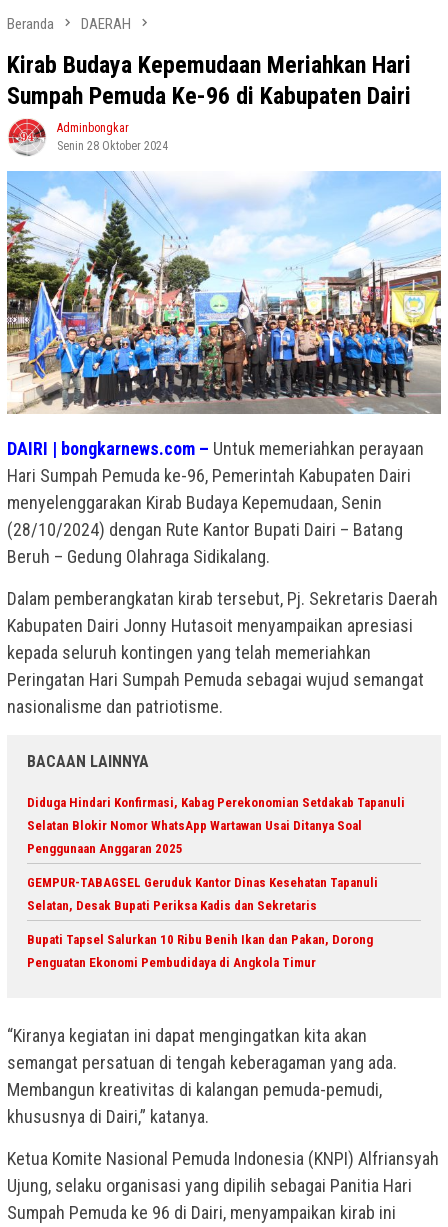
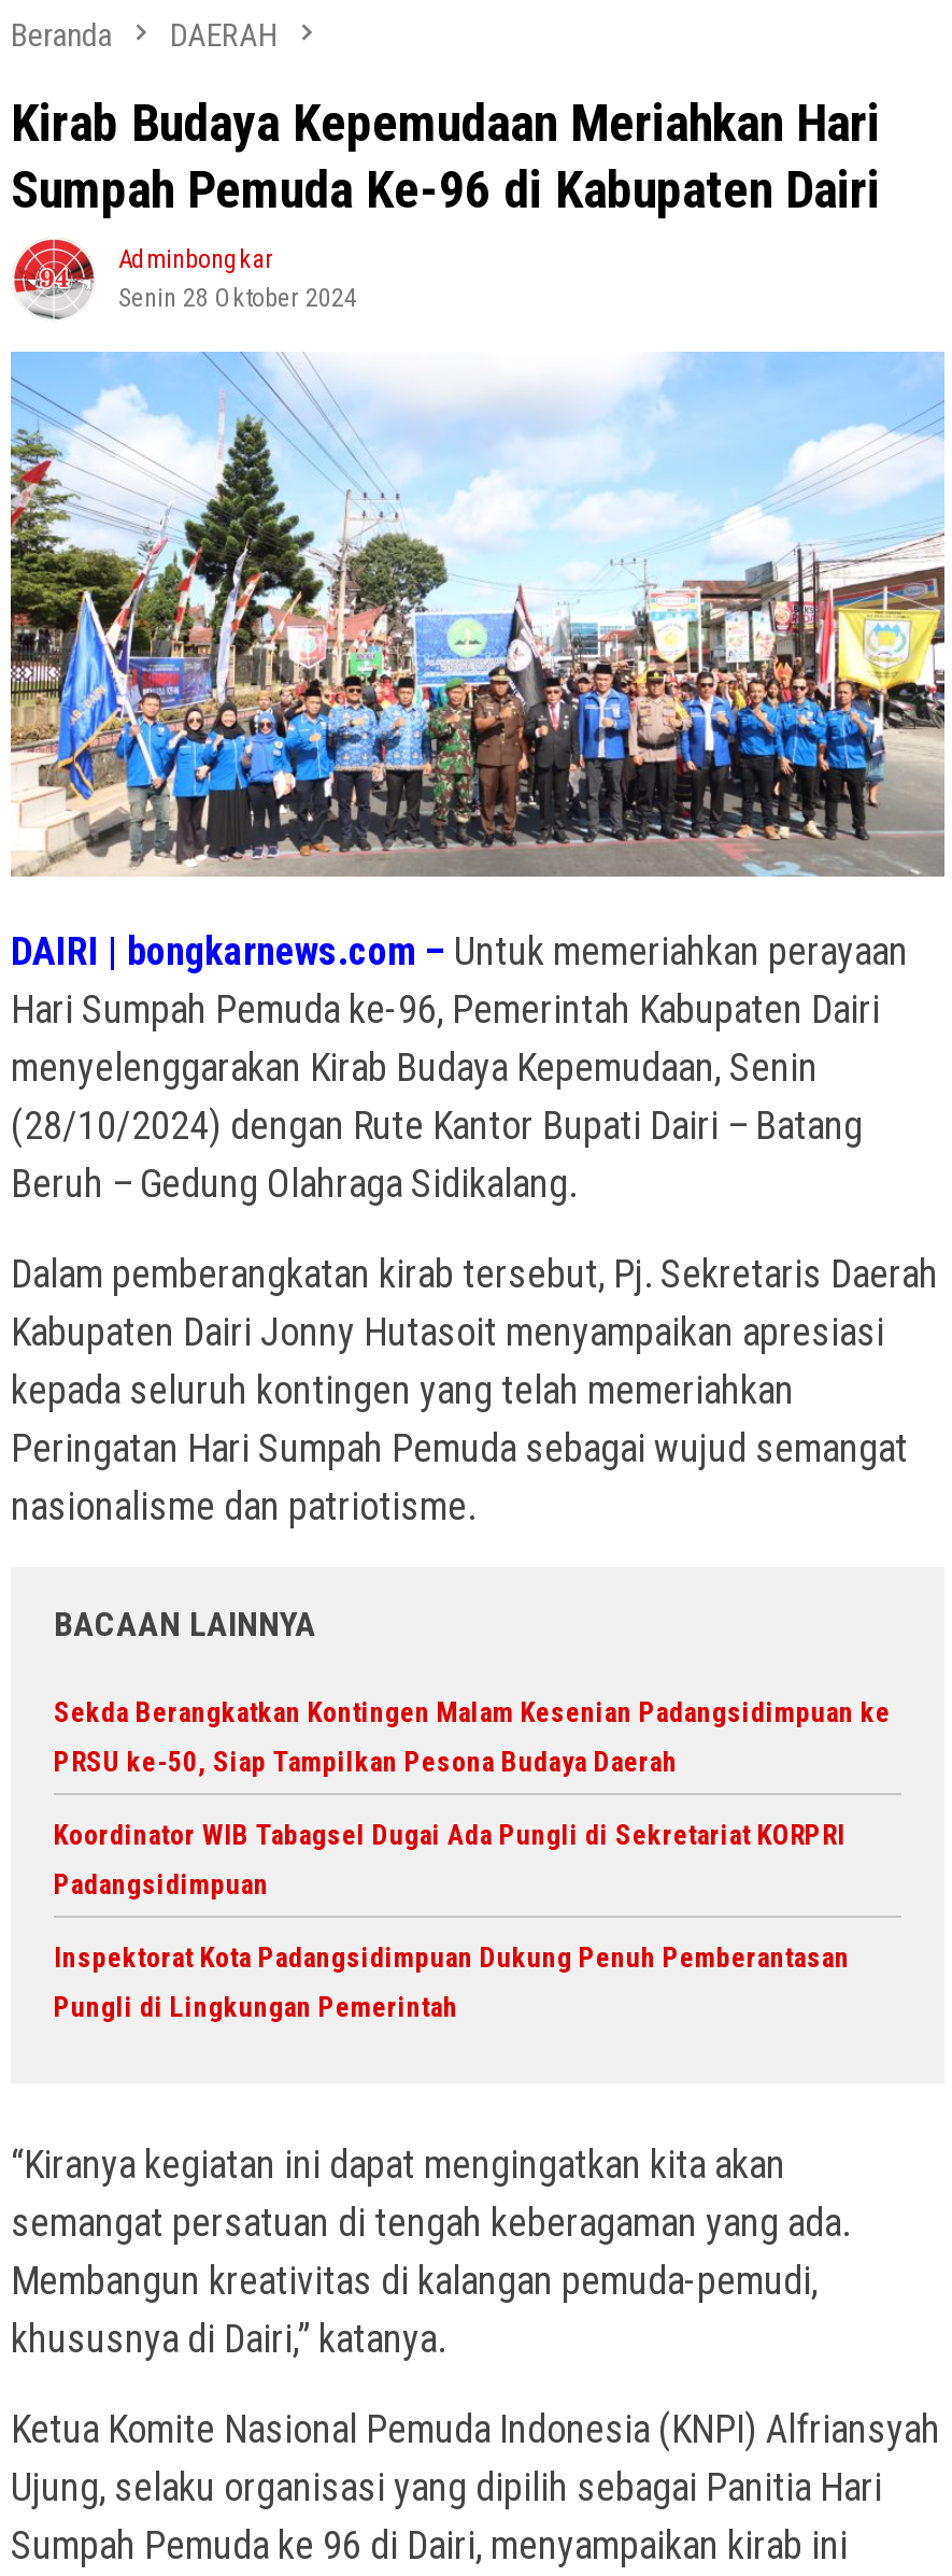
[27,795,405,970] Diduga Hindari Konfirmasi, Kabag Perekonomian Setdakab Tapanuli | Selatan Blokir Nomor WhatsApp Wartawan Usai Ditanya Soal | Penggunaan Anggaran 2025 | GEMPUR-TABAGSEL Geruduk Kantor Dinas Kesehatan Tapanuli | Selatan, Desak Bupati Periksa Kadis dan Sekretaris | Bupati Tapsel Salurkan 10 Ribu Benih Ikan dan Pakan, Dorong | Penguatan Ekonomi Pembudidaya di Angkola Timur -> [54,1695,891,2022] Sekda Berangkatkan Kontingen Malam Kesenian Padangsidimpuan ke | PRSU ke-50, Siap Tampilkan Pesona Budaya Daerah | Koordinator WIB Tabagsel Dugai Ada Pungli di Sekretariat KORPRI | Padangsidimpuan | Inspektorat Kota Padangsidimpuan Dukung Penuh Pemberantasan | Pungli di Lingkungan Pemerintah

